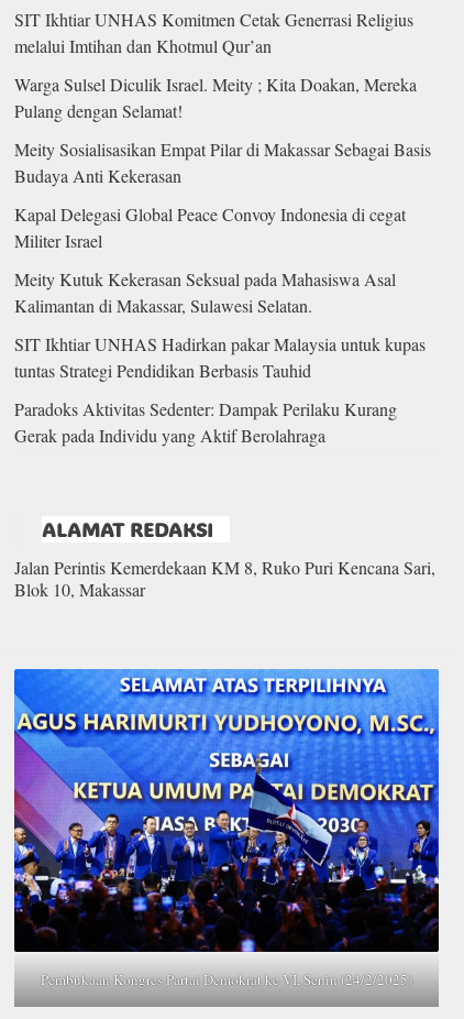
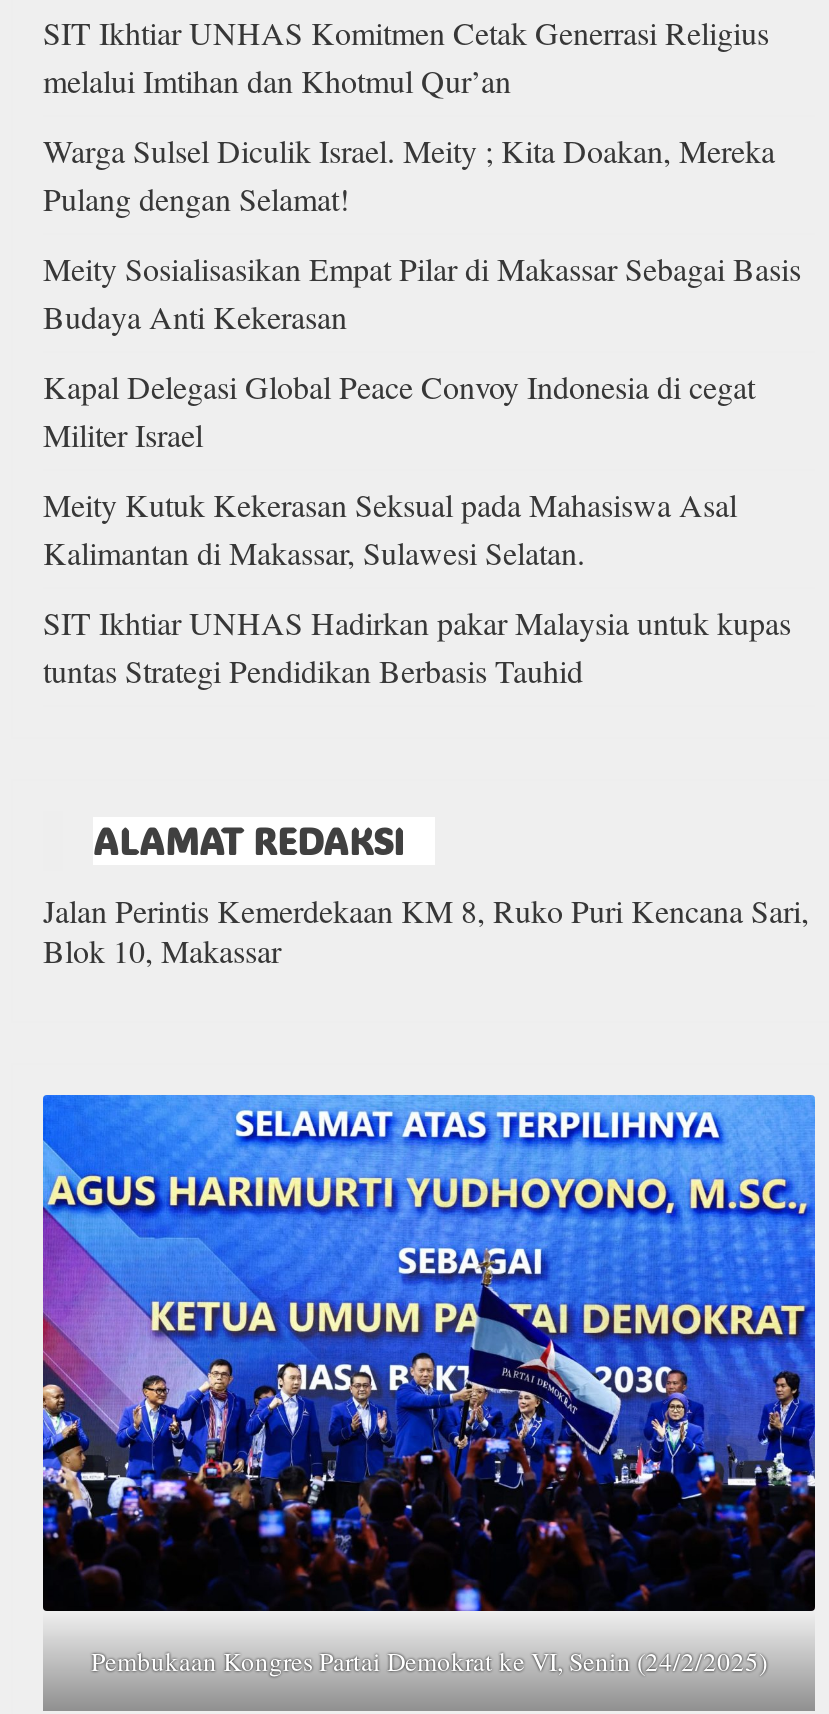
[14,397,397,447] Paradoks Aktivitas Sedenter: Dampak Perilaku Kurang | Gerak pada Individu yang Aktif Berolahraga -> none

